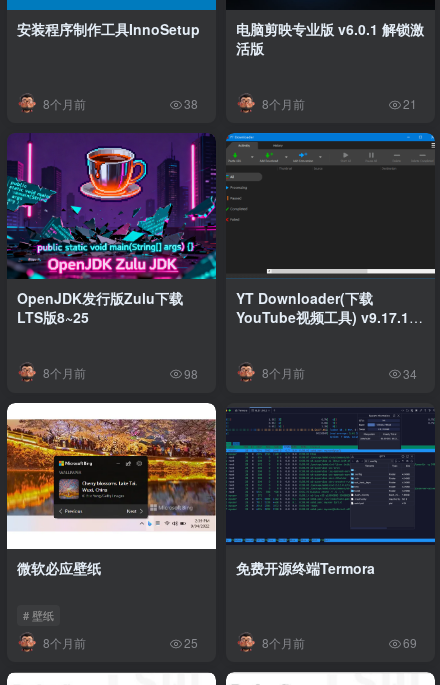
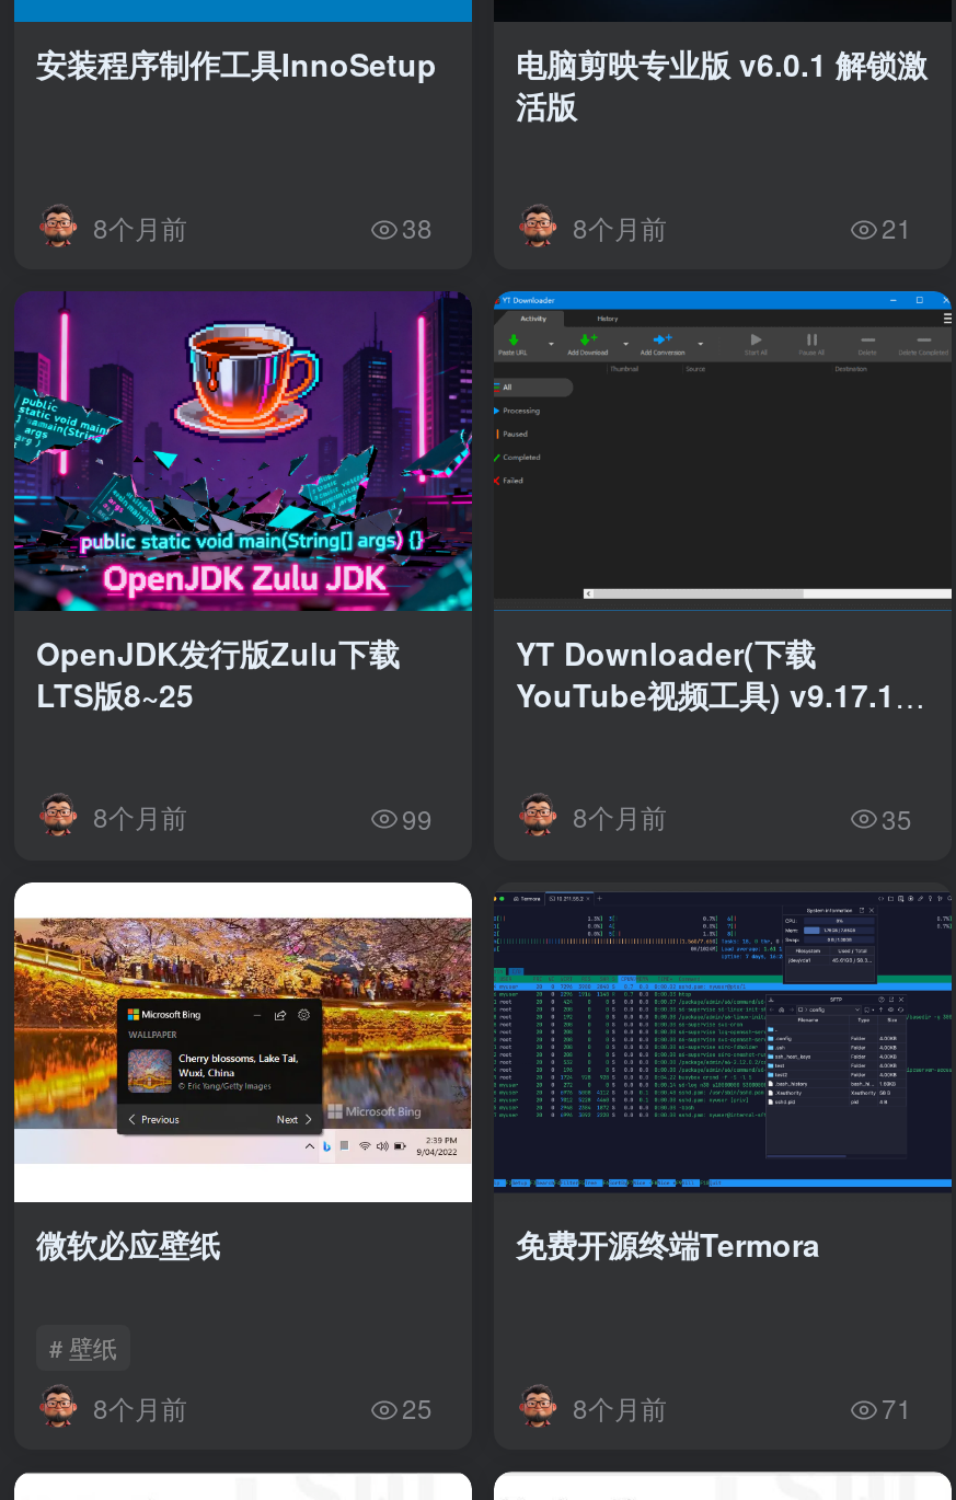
[184,364,198,381] 98 -> [402,798,433,835] 99
[403,364,417,381] 34 -> [882,798,912,835] 35
[403,634,417,651] 69 -> [882,1388,912,1426] 71

